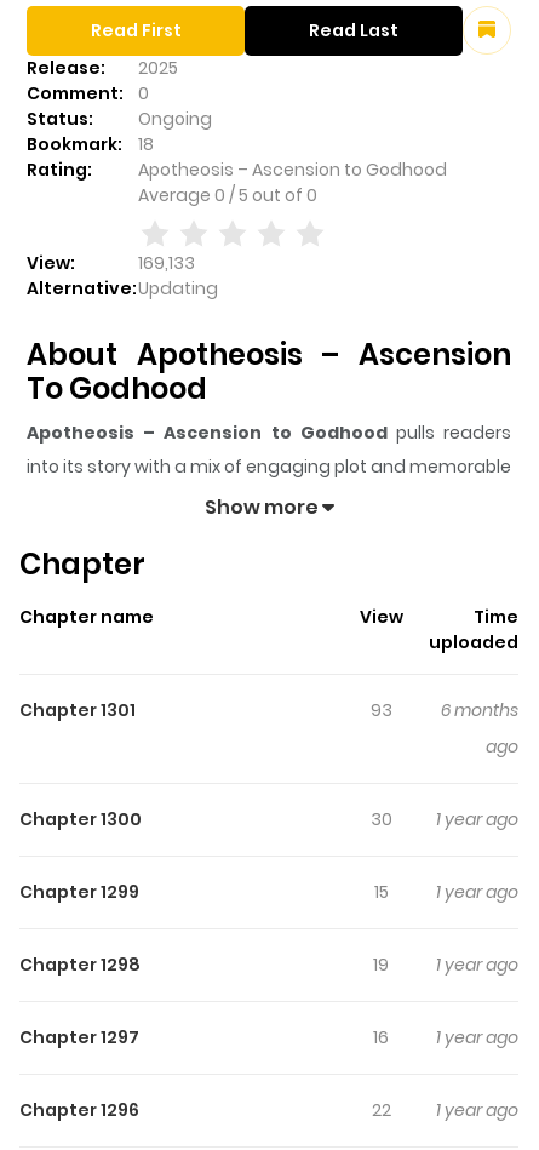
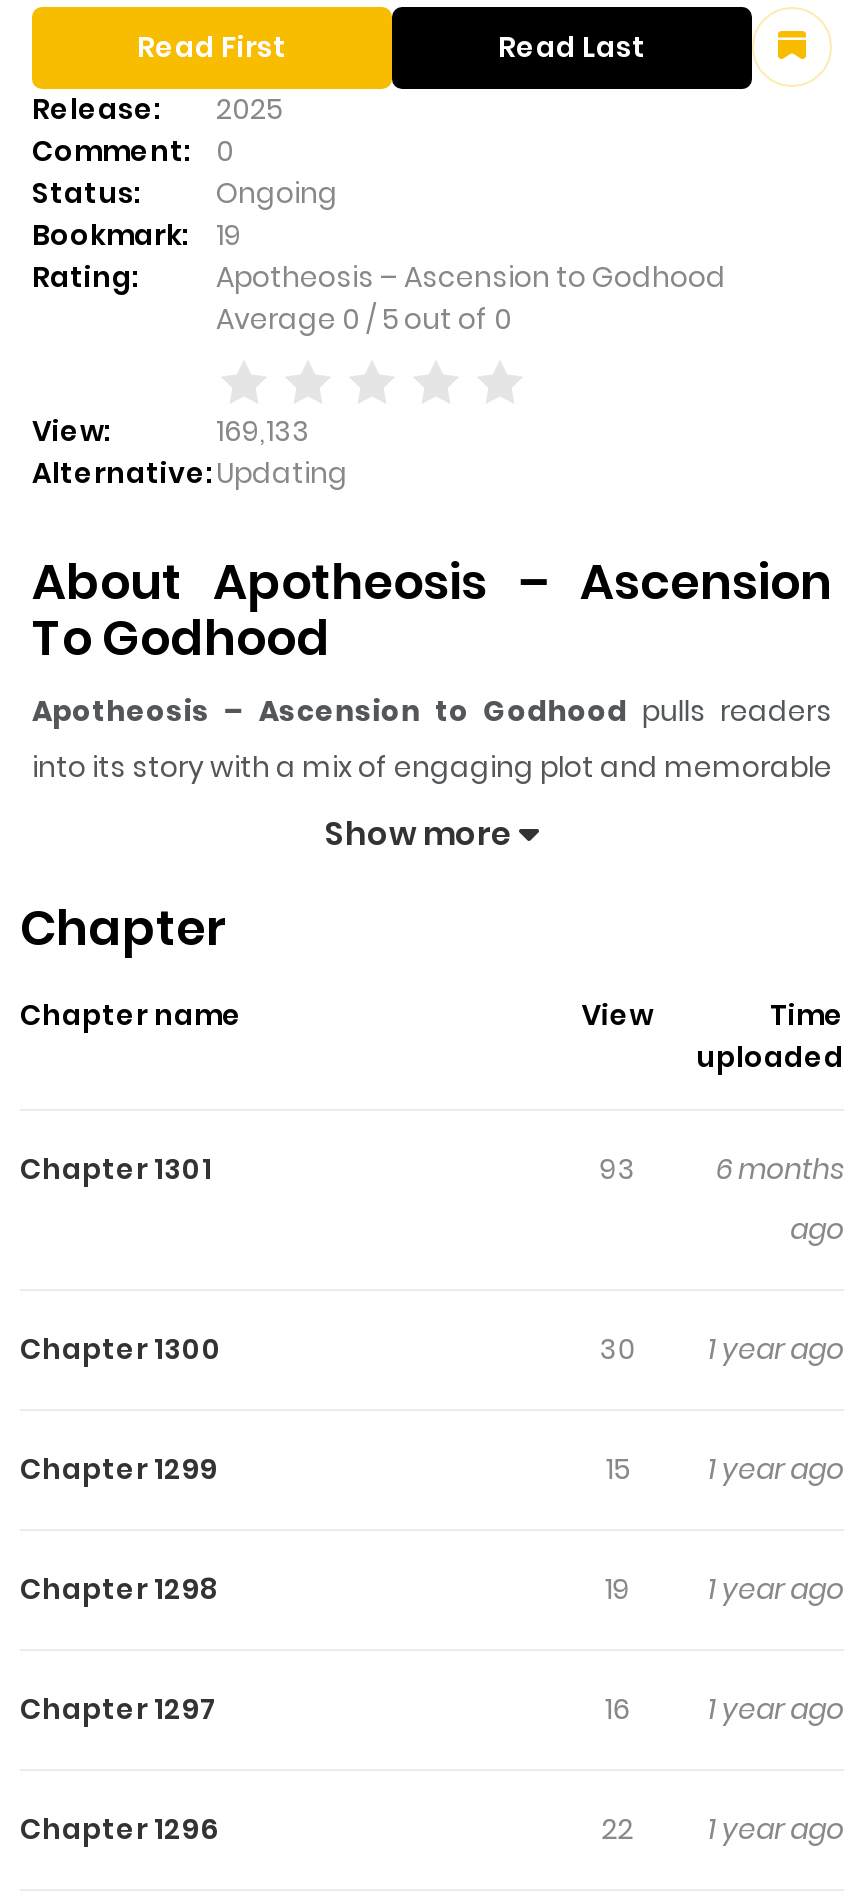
[27,132,154,156] Bookmark: 18 -> [32,215,242,255] Bookmark: 19

